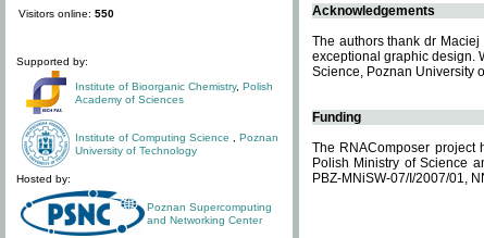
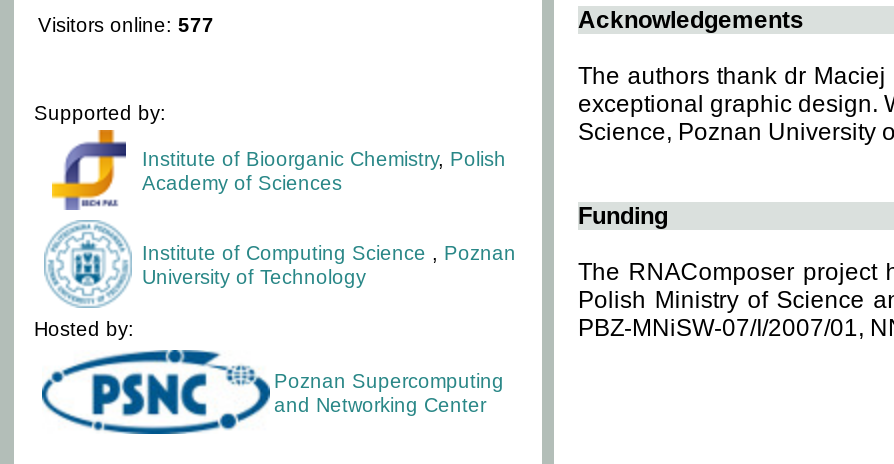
[18,8,114,20] Visitors online: 550 -> [38,14,214,36] Visitors online: 577

